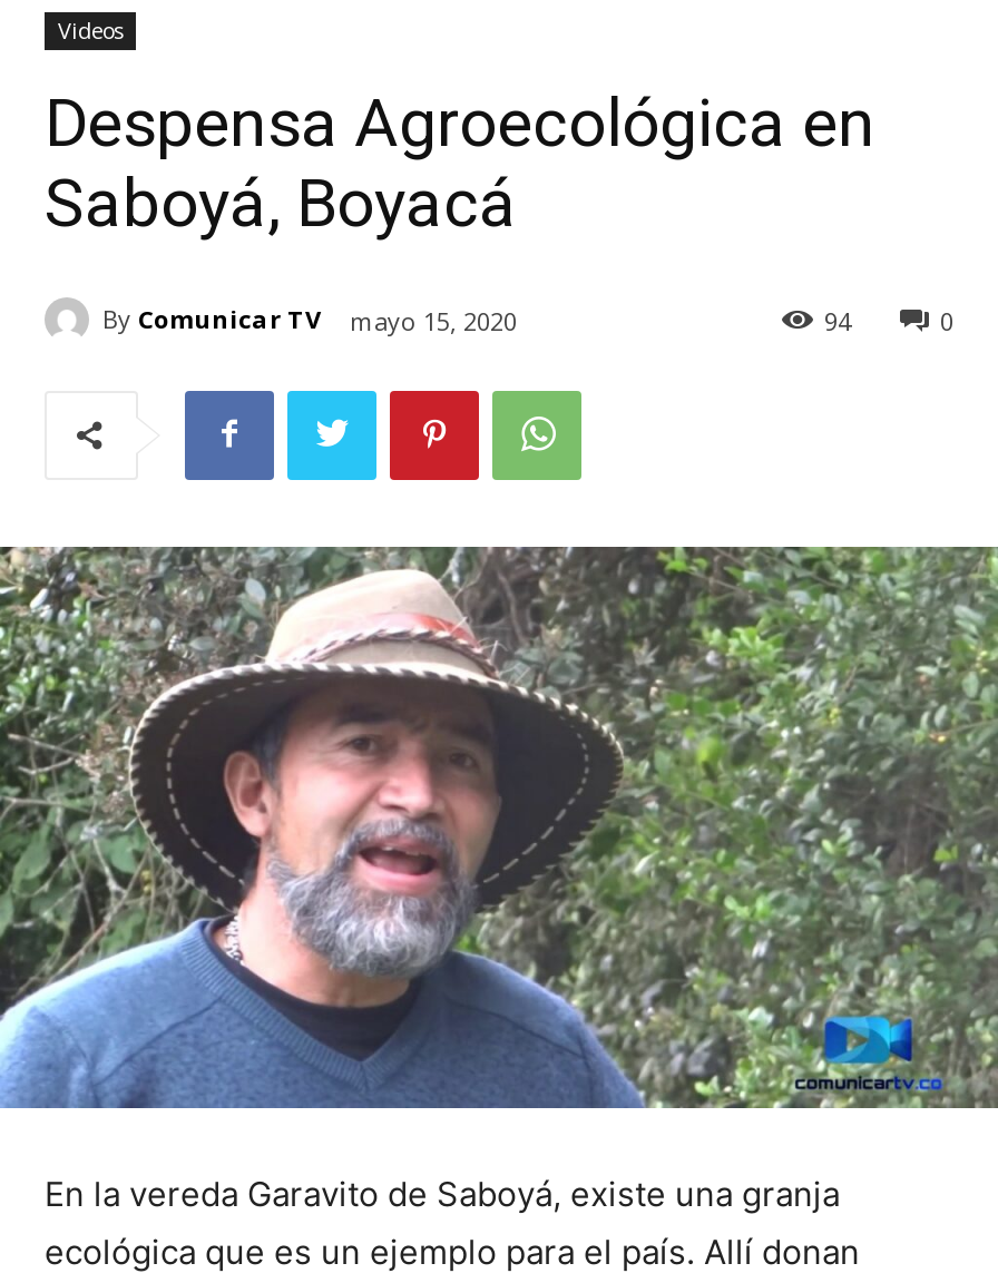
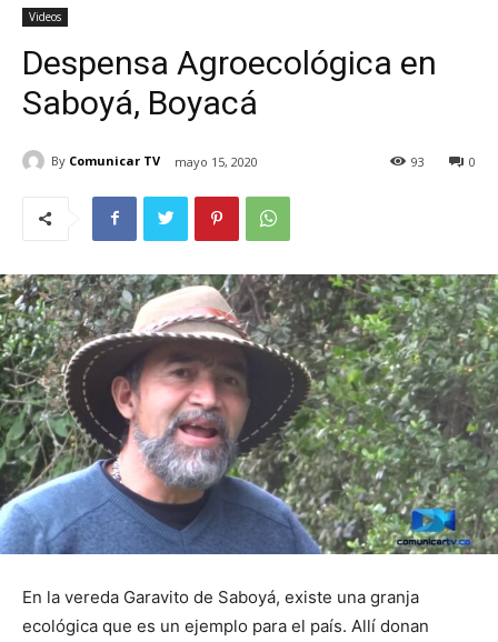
[824,304,851,337] 94 -> [411,153,425,170] 93

